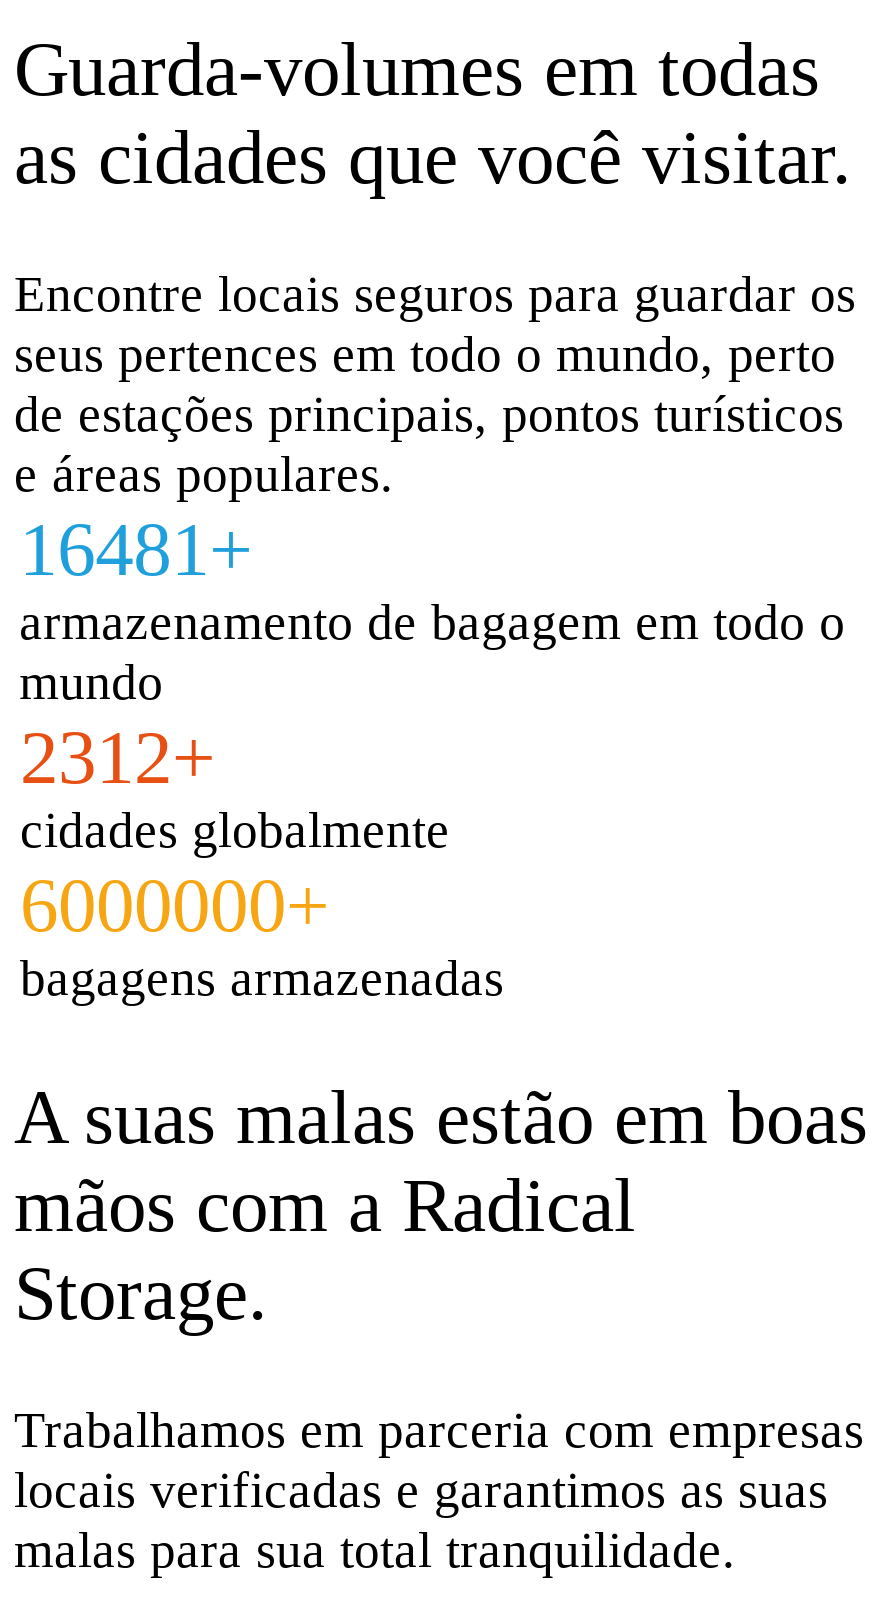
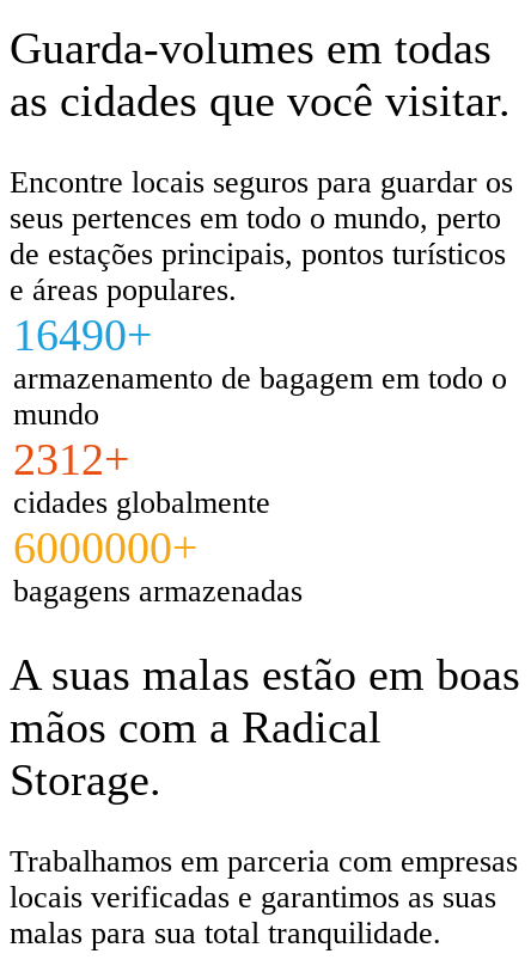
[19,507,251,591] 16481+ -> [13,309,151,360] 16490+

